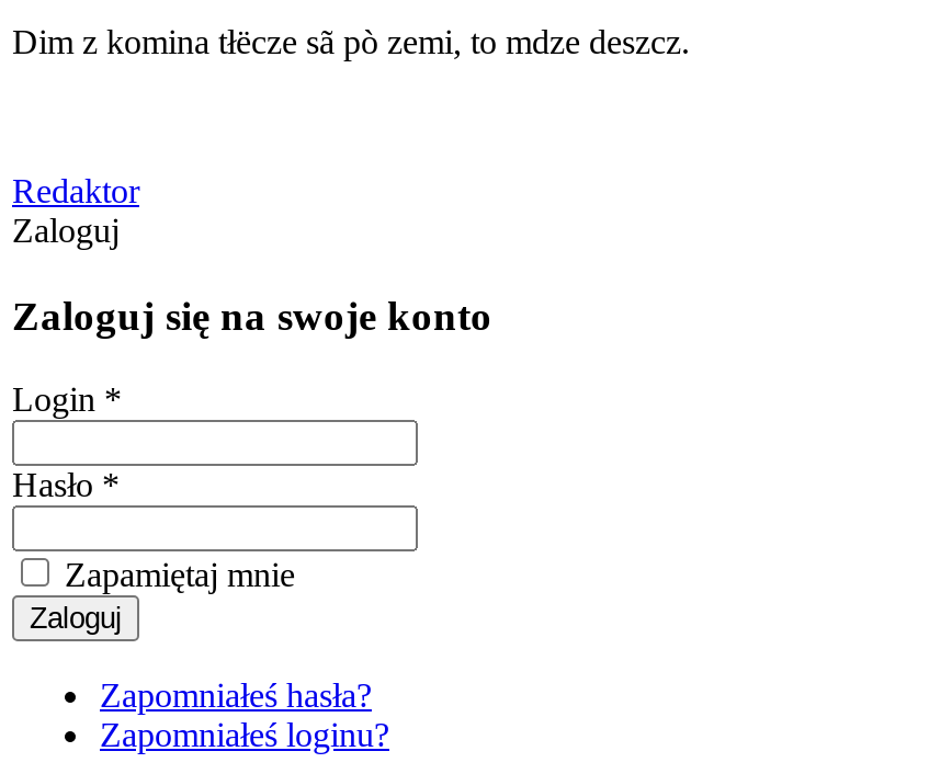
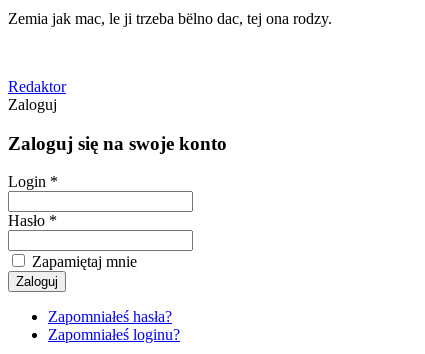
[12,23,690,60] Dim z komina tłëcze sã pò zemi, to mdze deszcz. -> [8,10,332,27] Zemia jak mac, le ji trzeba bëlno dac, tej ona rodzy.

